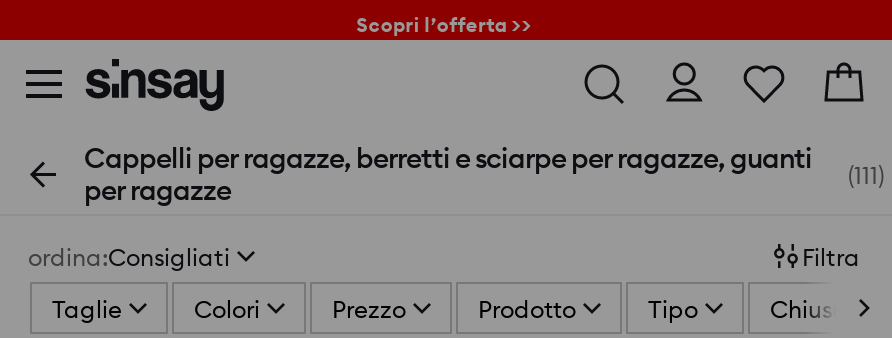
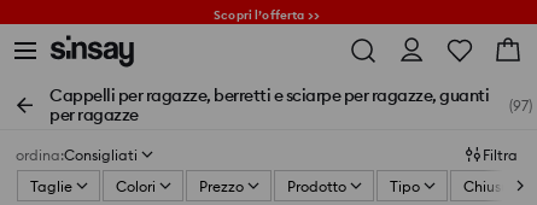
[84,140,884,189] Cappelli per ragazze, berretti e sciarpe per ragazze, guanti (111) -> [49,84,532,114] Cappelli per ragazze, berretti e sciarpe per ragazze, guanti (97)

